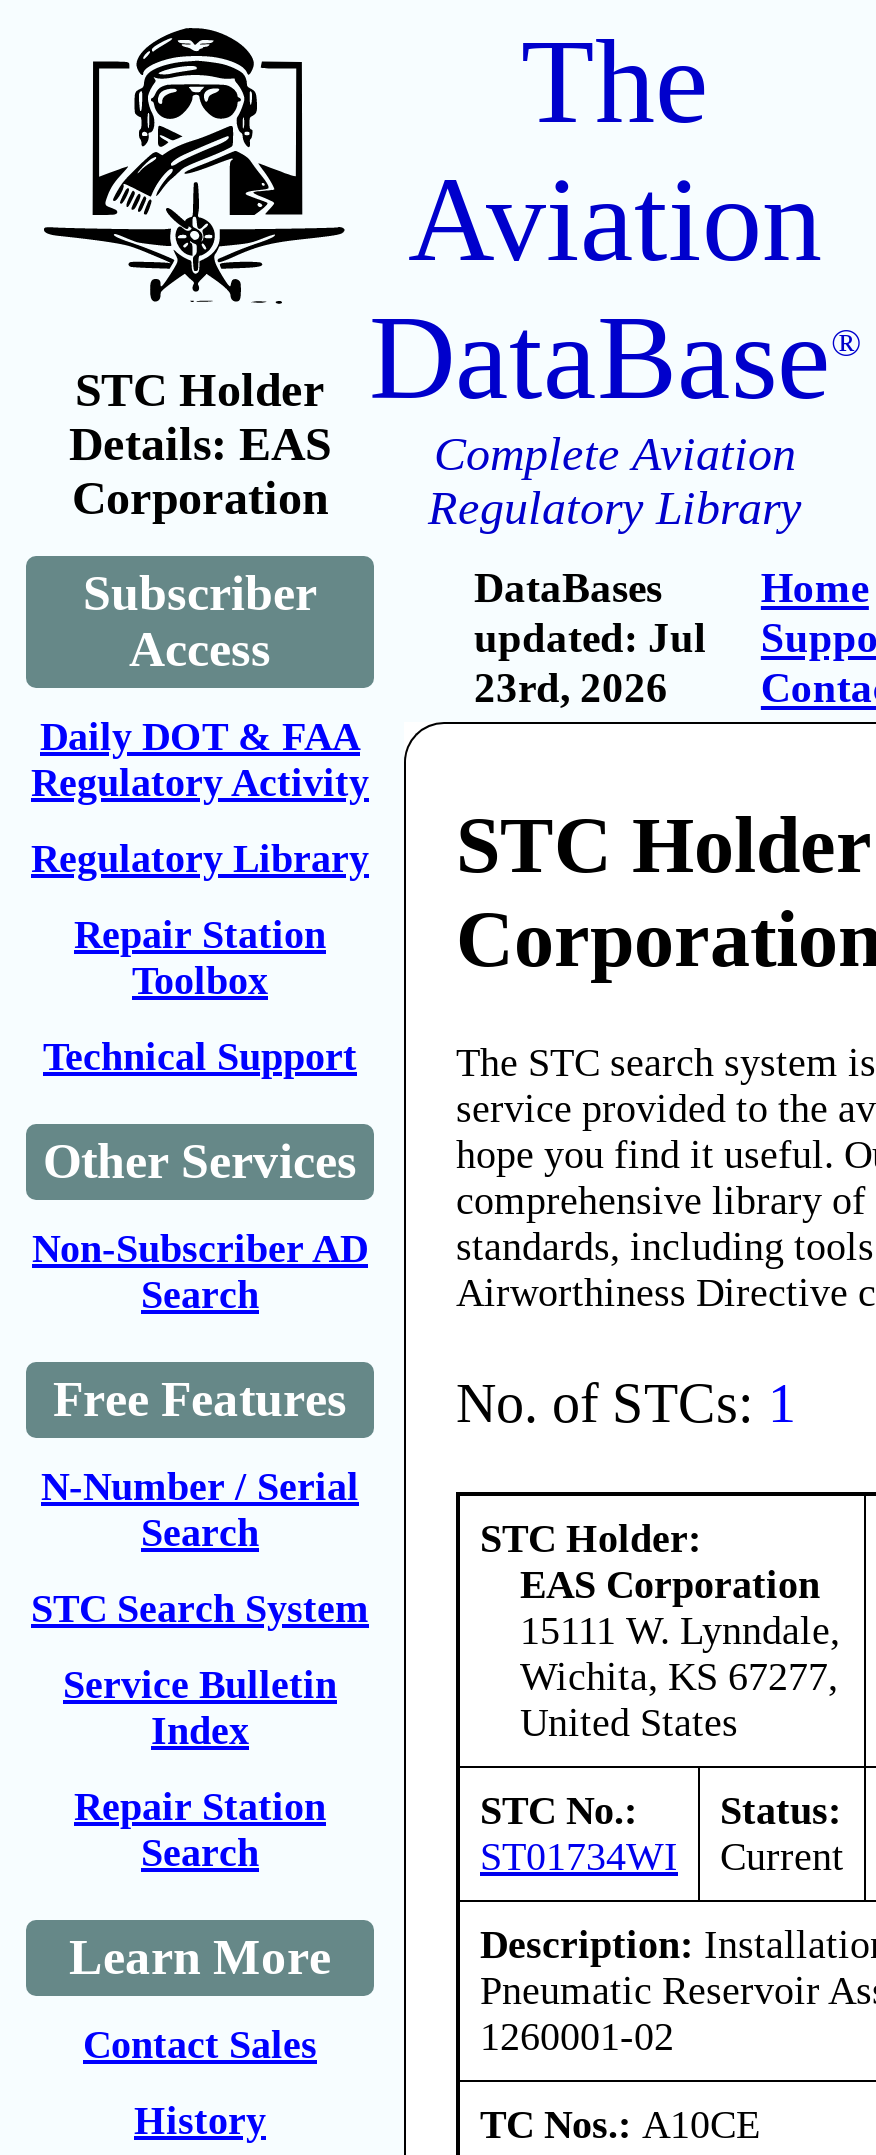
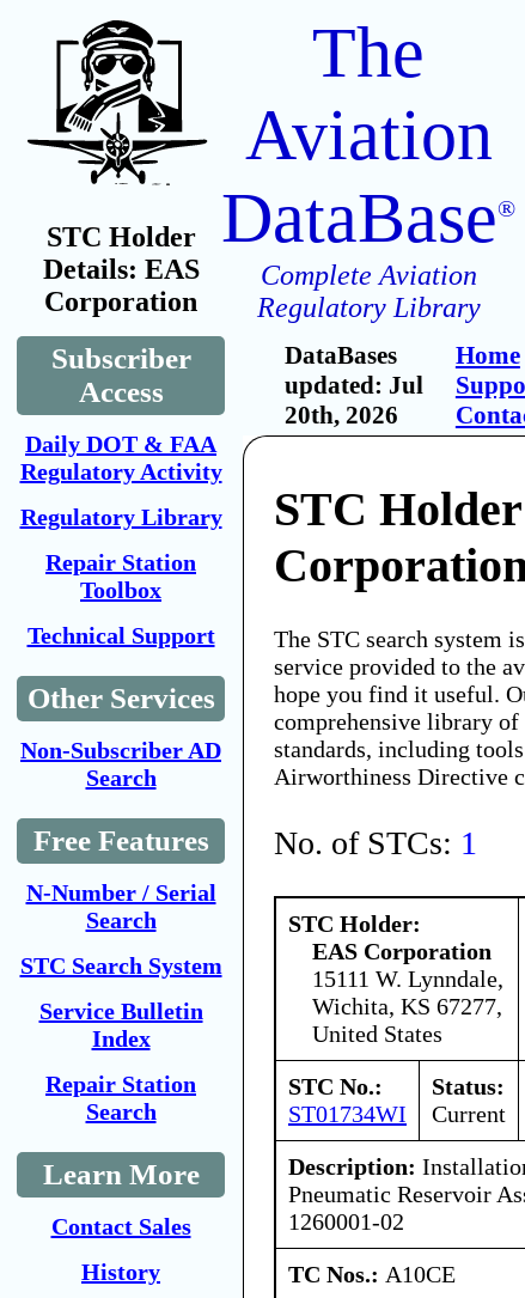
[474,664,668,712] 23rd, 2026 -> [285,401,398,429] 20th, 2026

